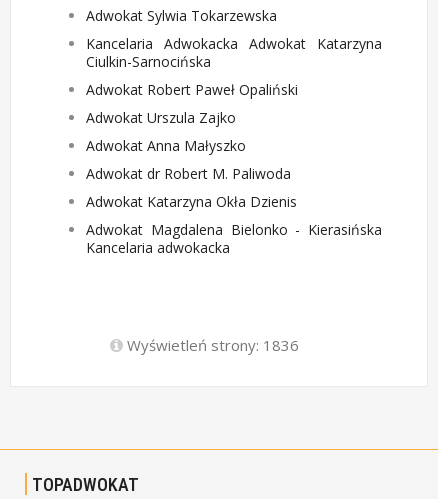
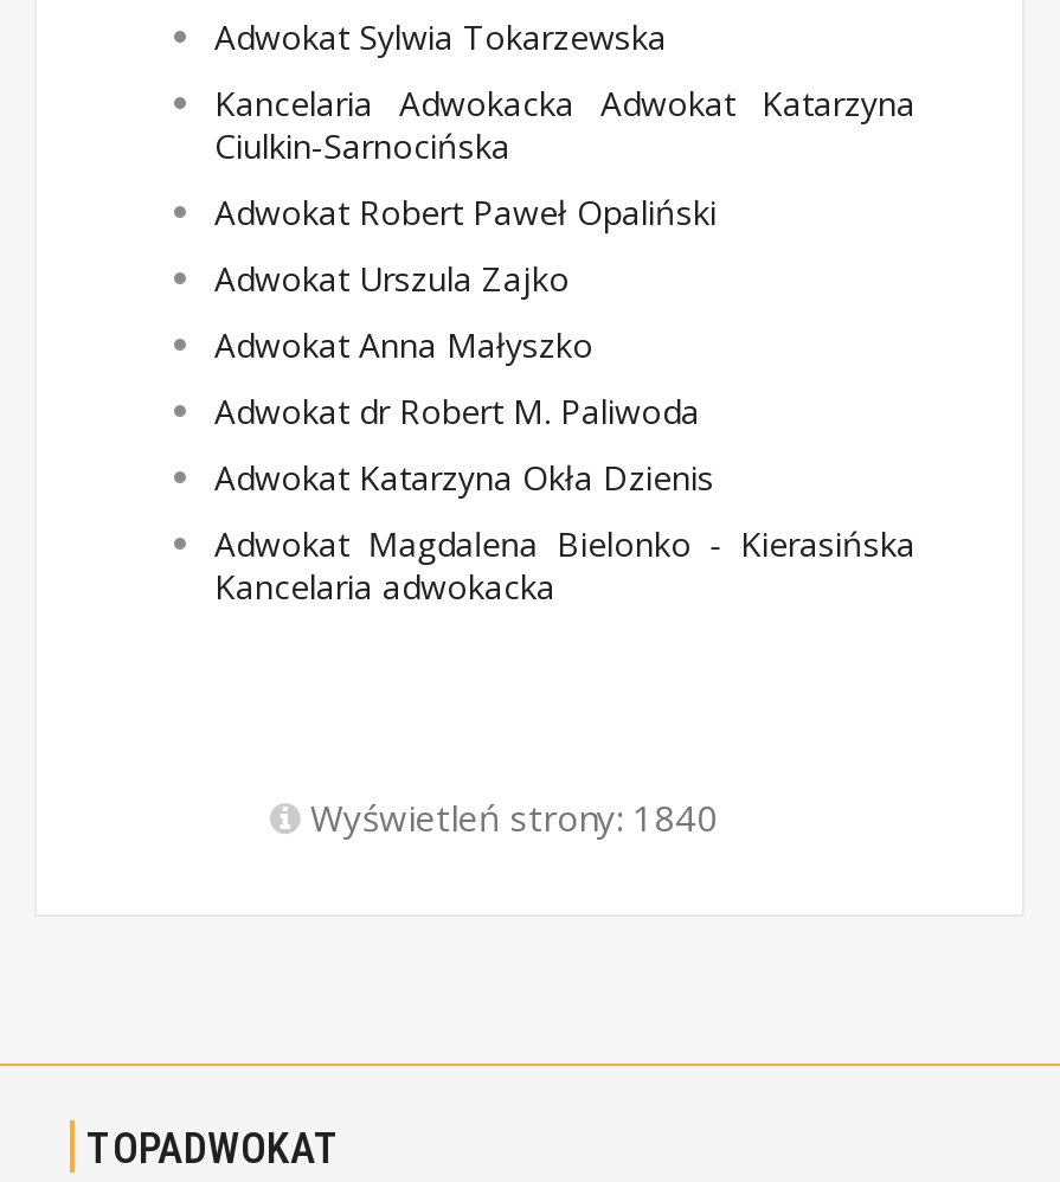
[122,335,298,355] Wyświetleń strony: 1836 -> [301,794,718,841] Wyświetleń strony: 1840

